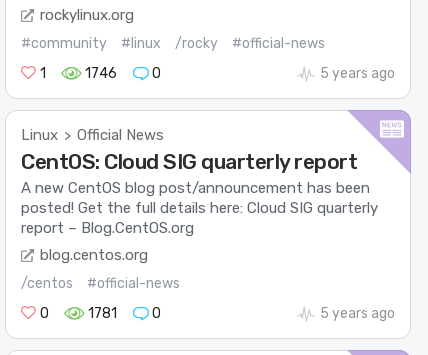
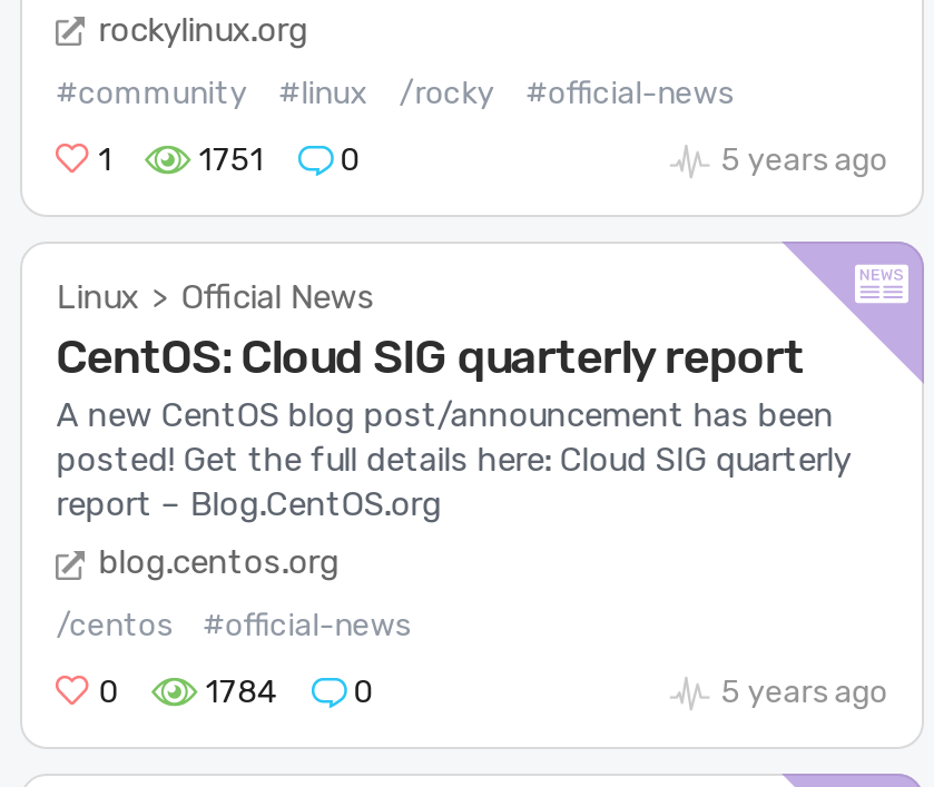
[85,65,117,82] 1746 -> [199,141,264,179] 1751
[88,305,117,322] 1781 -> [206,675,277,713] 1784

